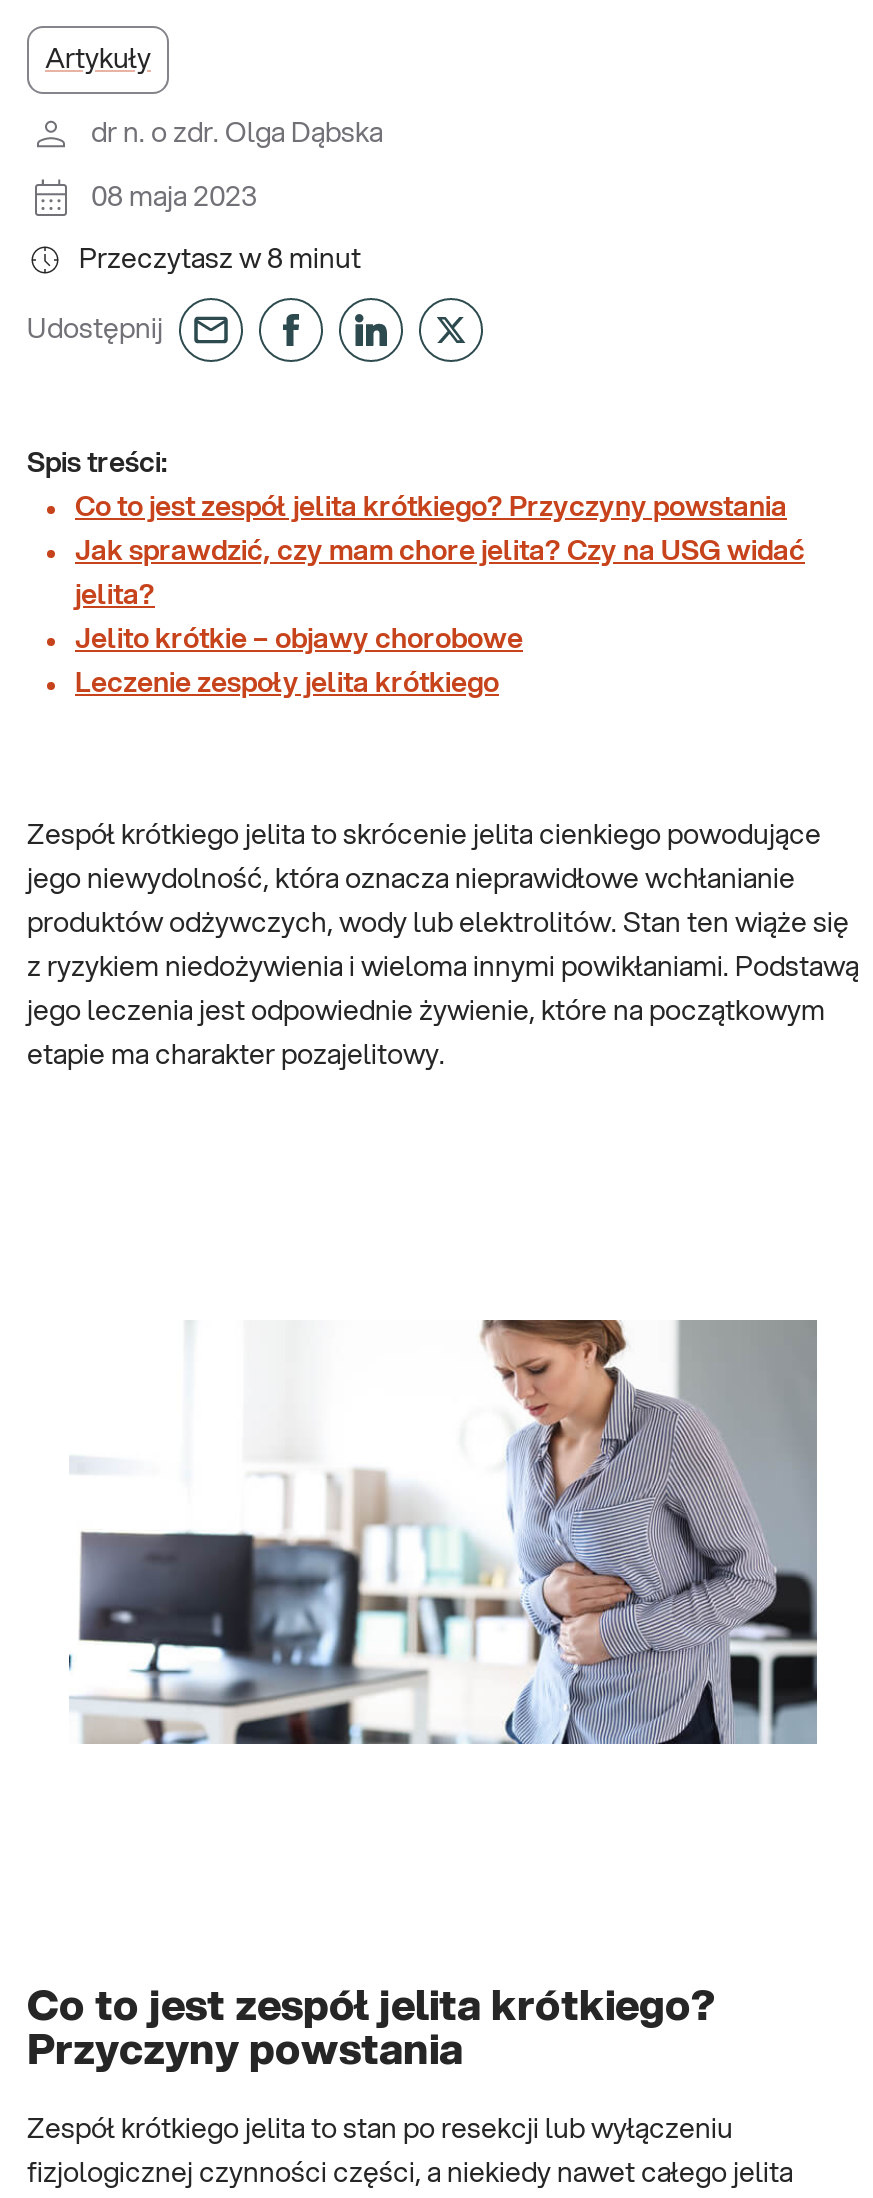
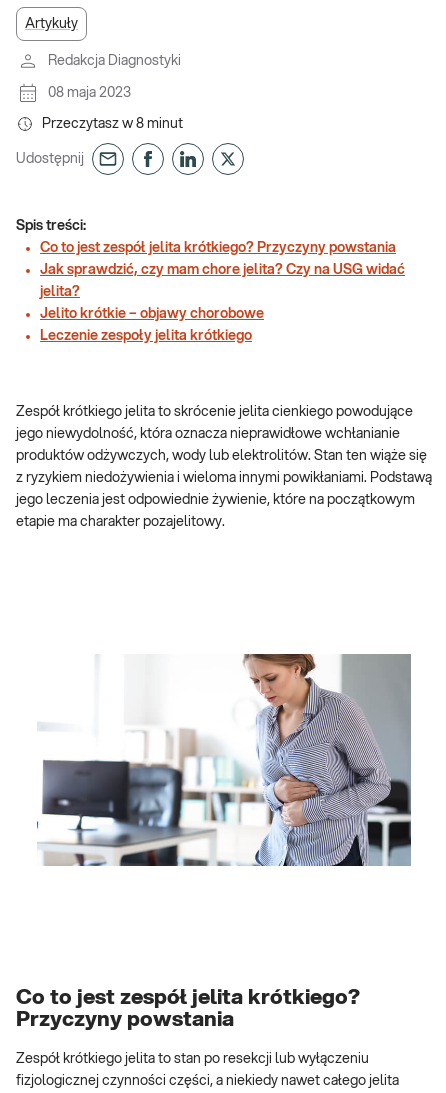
[91,120,383,148] dr n. o zdr. Olga Dąbska -> [48,54,181,68] Redakcja Diagnostyki

